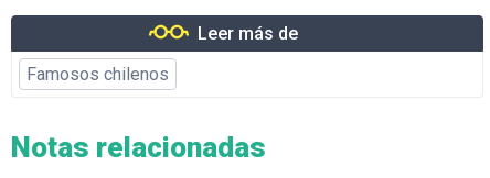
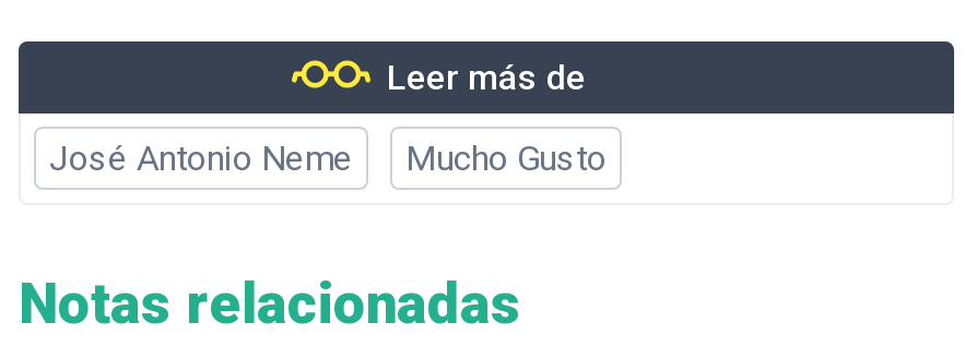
[26,64,169,85] Famosos chilenos -> [49,137,607,179] José Antonio Neme | Mucho Gusto

